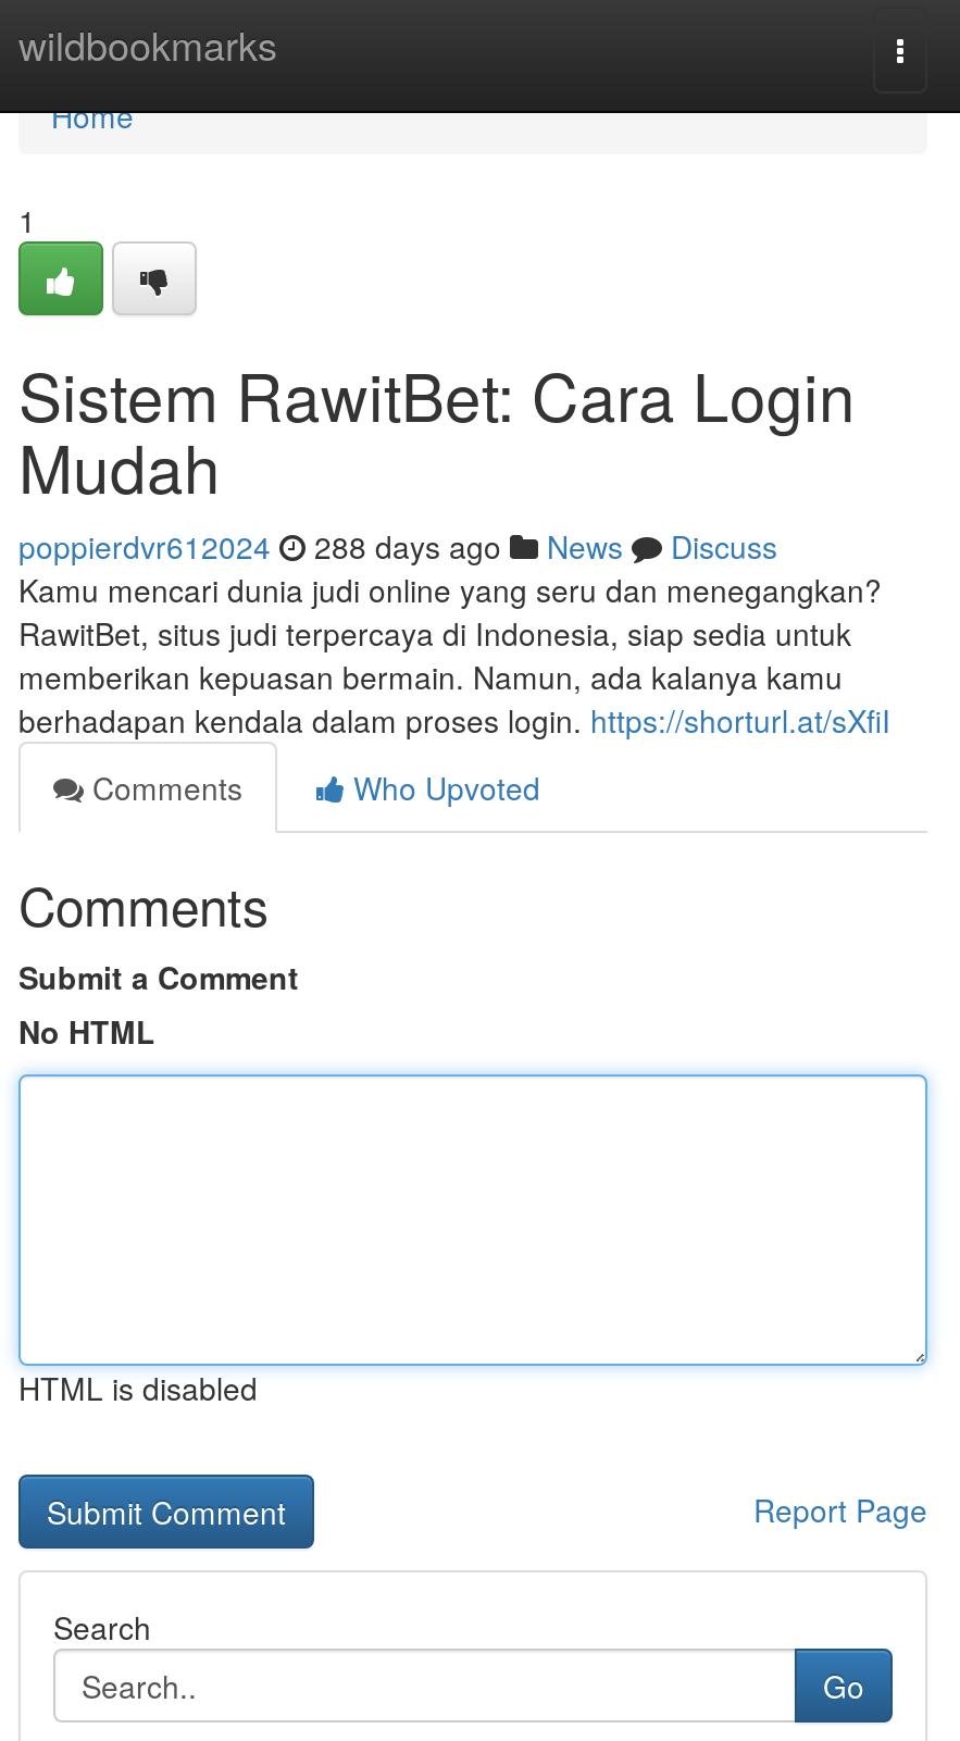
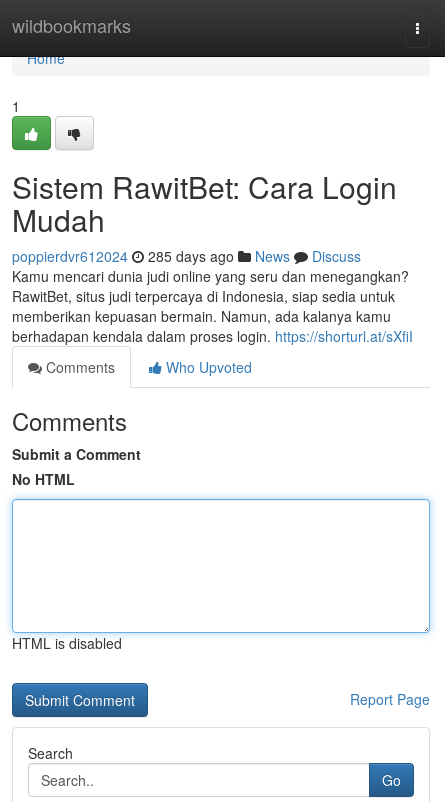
[18,524,777,568] poppierdvr612024 288 days ago News Discuss -> [12,246,361,266] poppierdvr612024 285 days ago News Discuss

